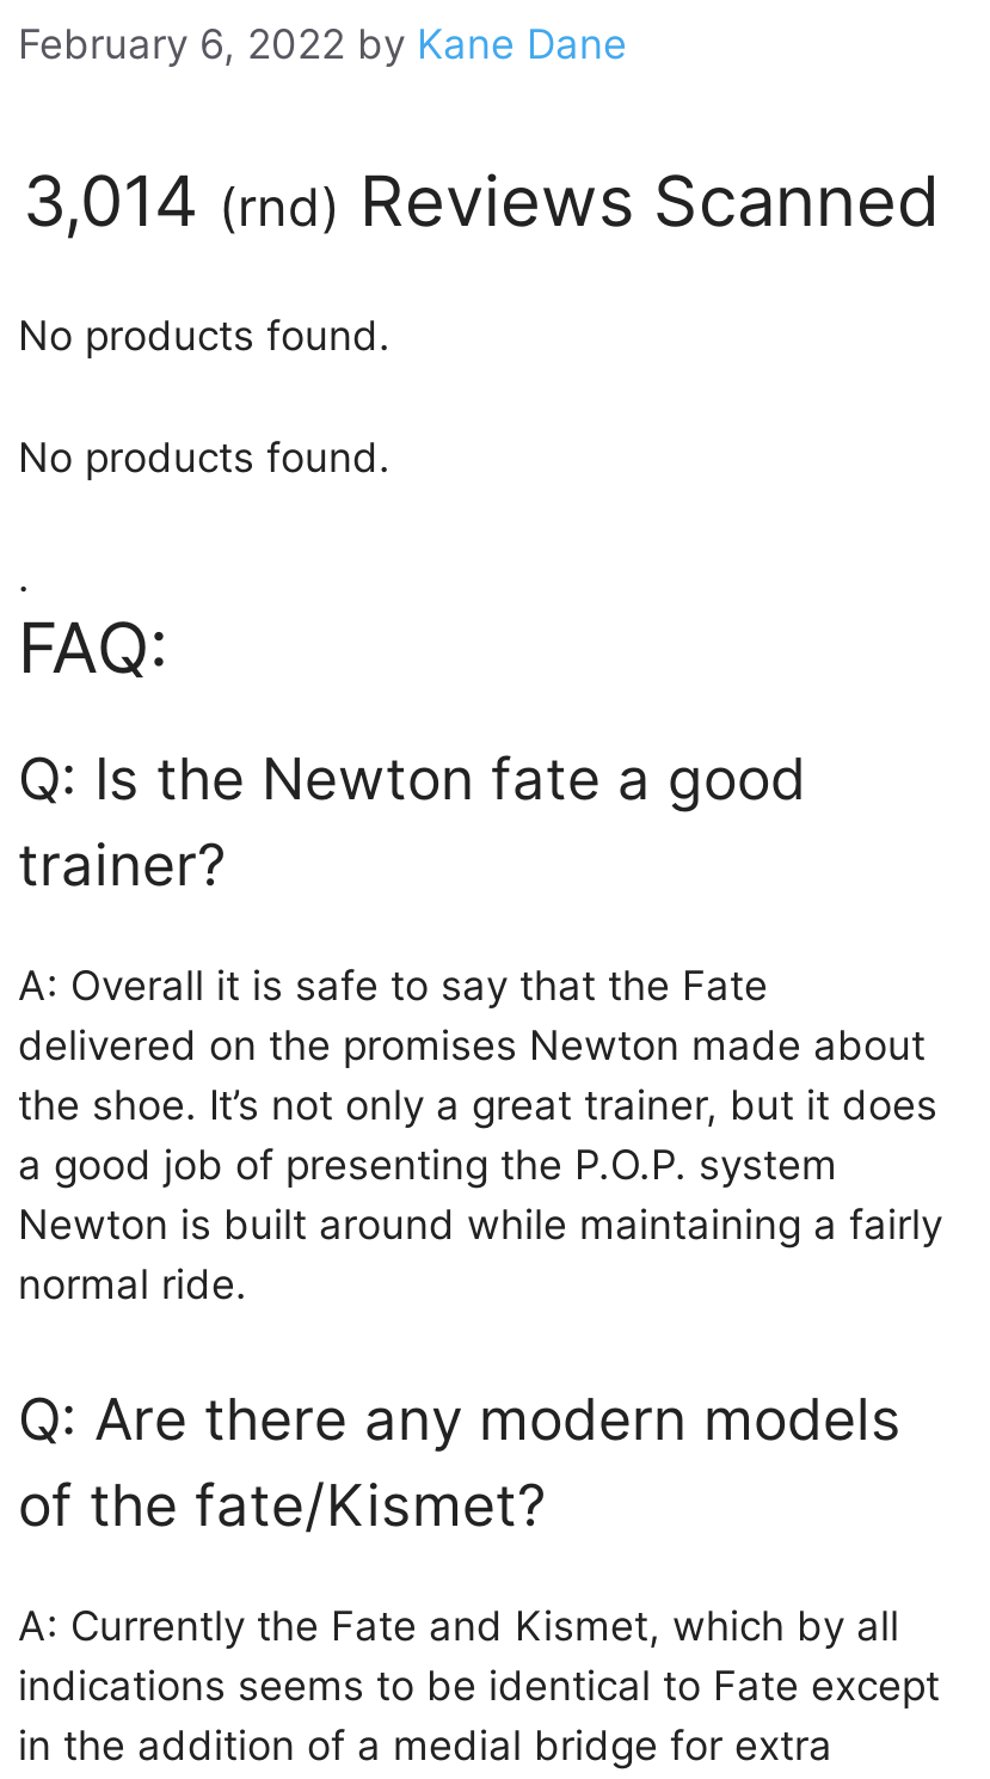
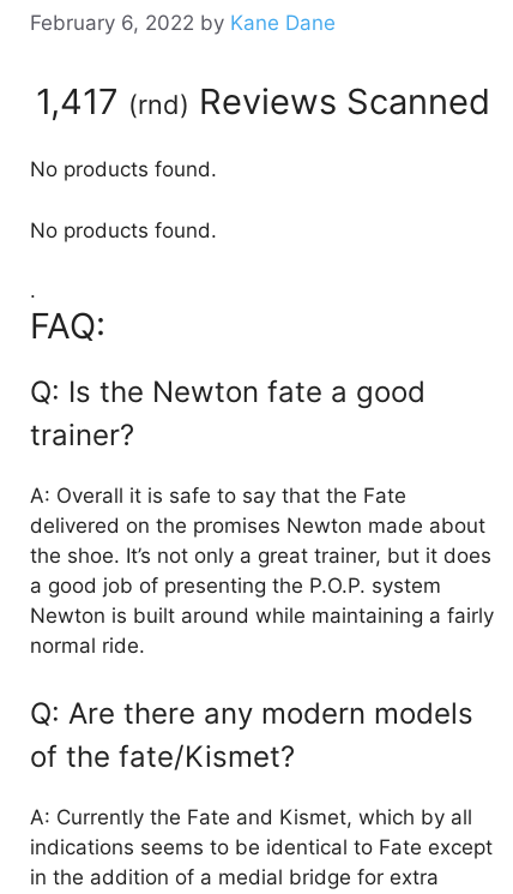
[23,159,940,242] 3,014 (rnd) Reviews Scanned -> [35,80,490,122] 1,417 (rnd) Reviews Scanned

